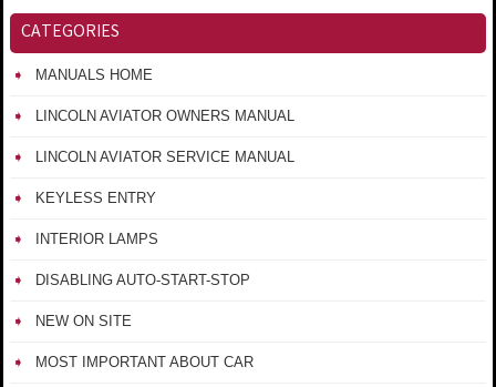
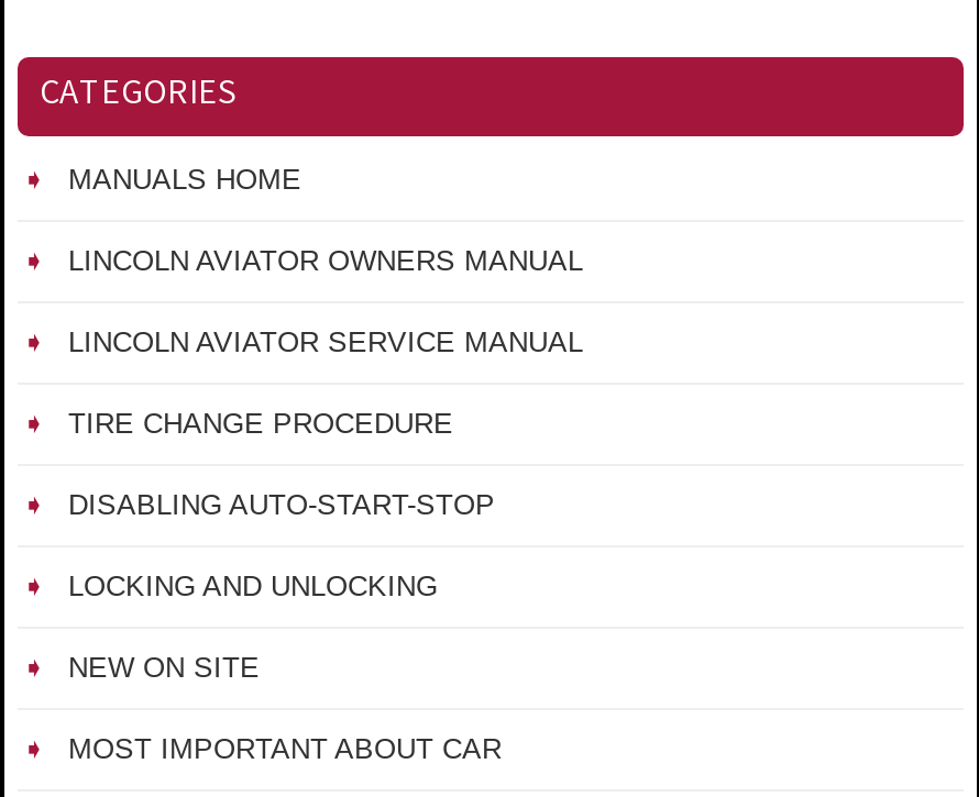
[35,190,158,247] KEYLESS ENTRY | INTERIOR LAMPS -> [68,407,453,440] TIRE CHANGE PROCEDURE
moved [35,272,250,288] -> [68,488,495,521]: DISABLING AUTO-START-STOP
none -> [68,569,438,602] LOCKING AND UNLOCKING

